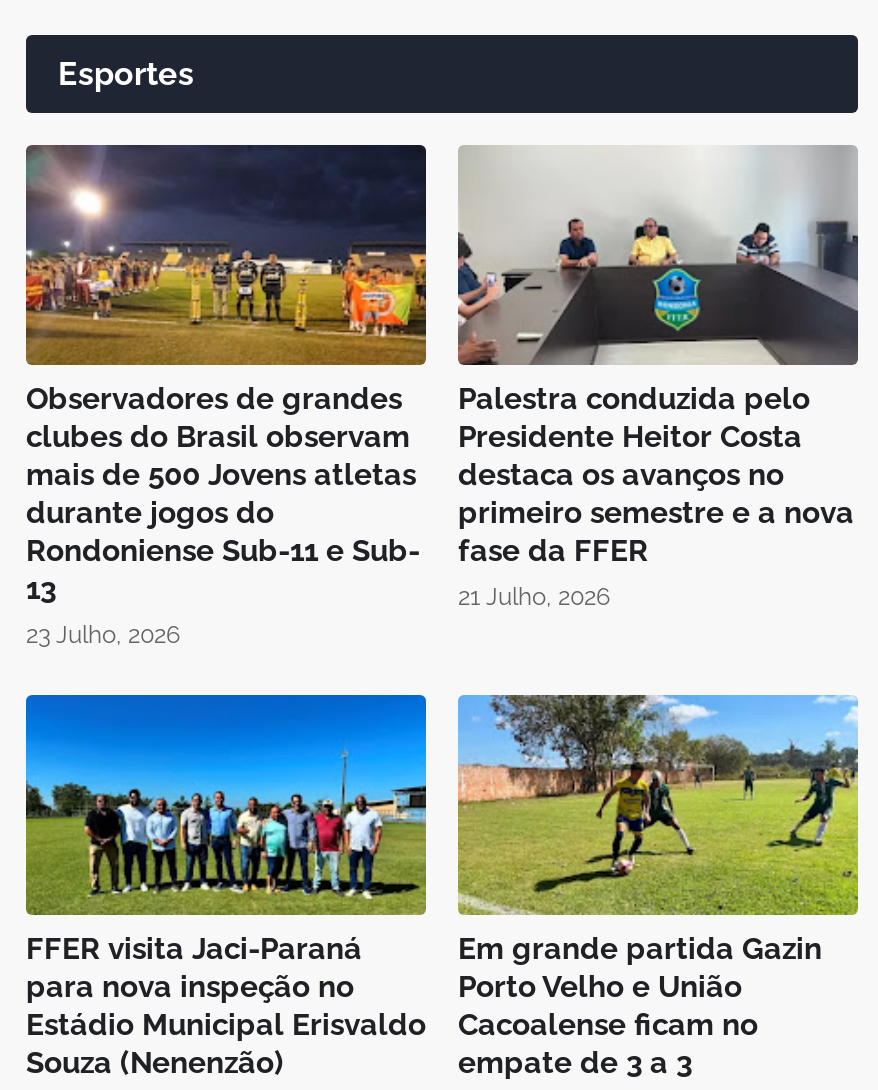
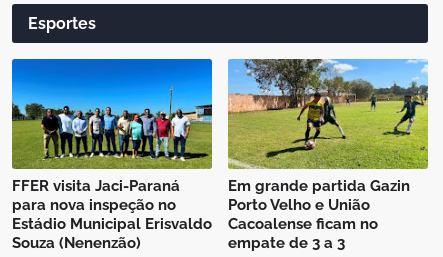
[24,143,428,648] [image] | Observadores de grandes | clubes do Brasil observam | mais de 500 Jovens atletas | durante jogos do | Rondoniense Sub-11 e Sub- | 13 | 23 Julho, 2026 -> none
[456,145,860,610] [image] | Palestra conduzida pelo | Presidente Heitor Costa | destaca os avanços no | primeiro semestre e a nova | fase da FFER | 21 Julho, 2026 -> none

